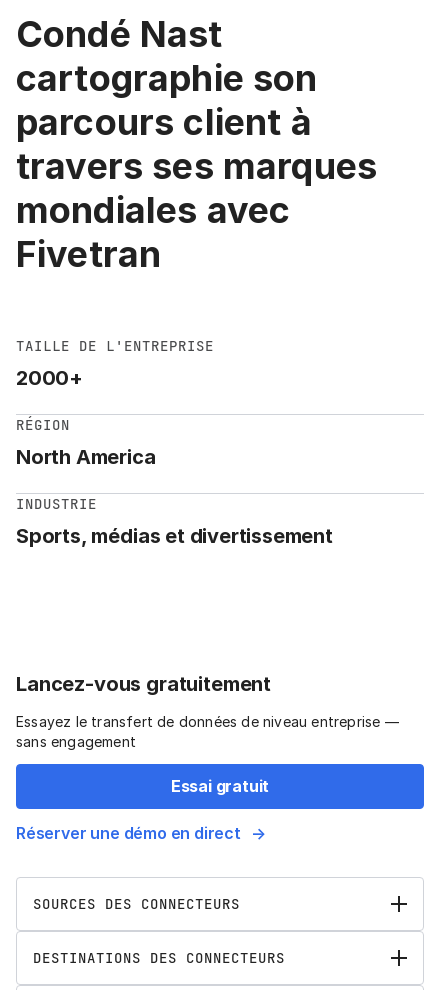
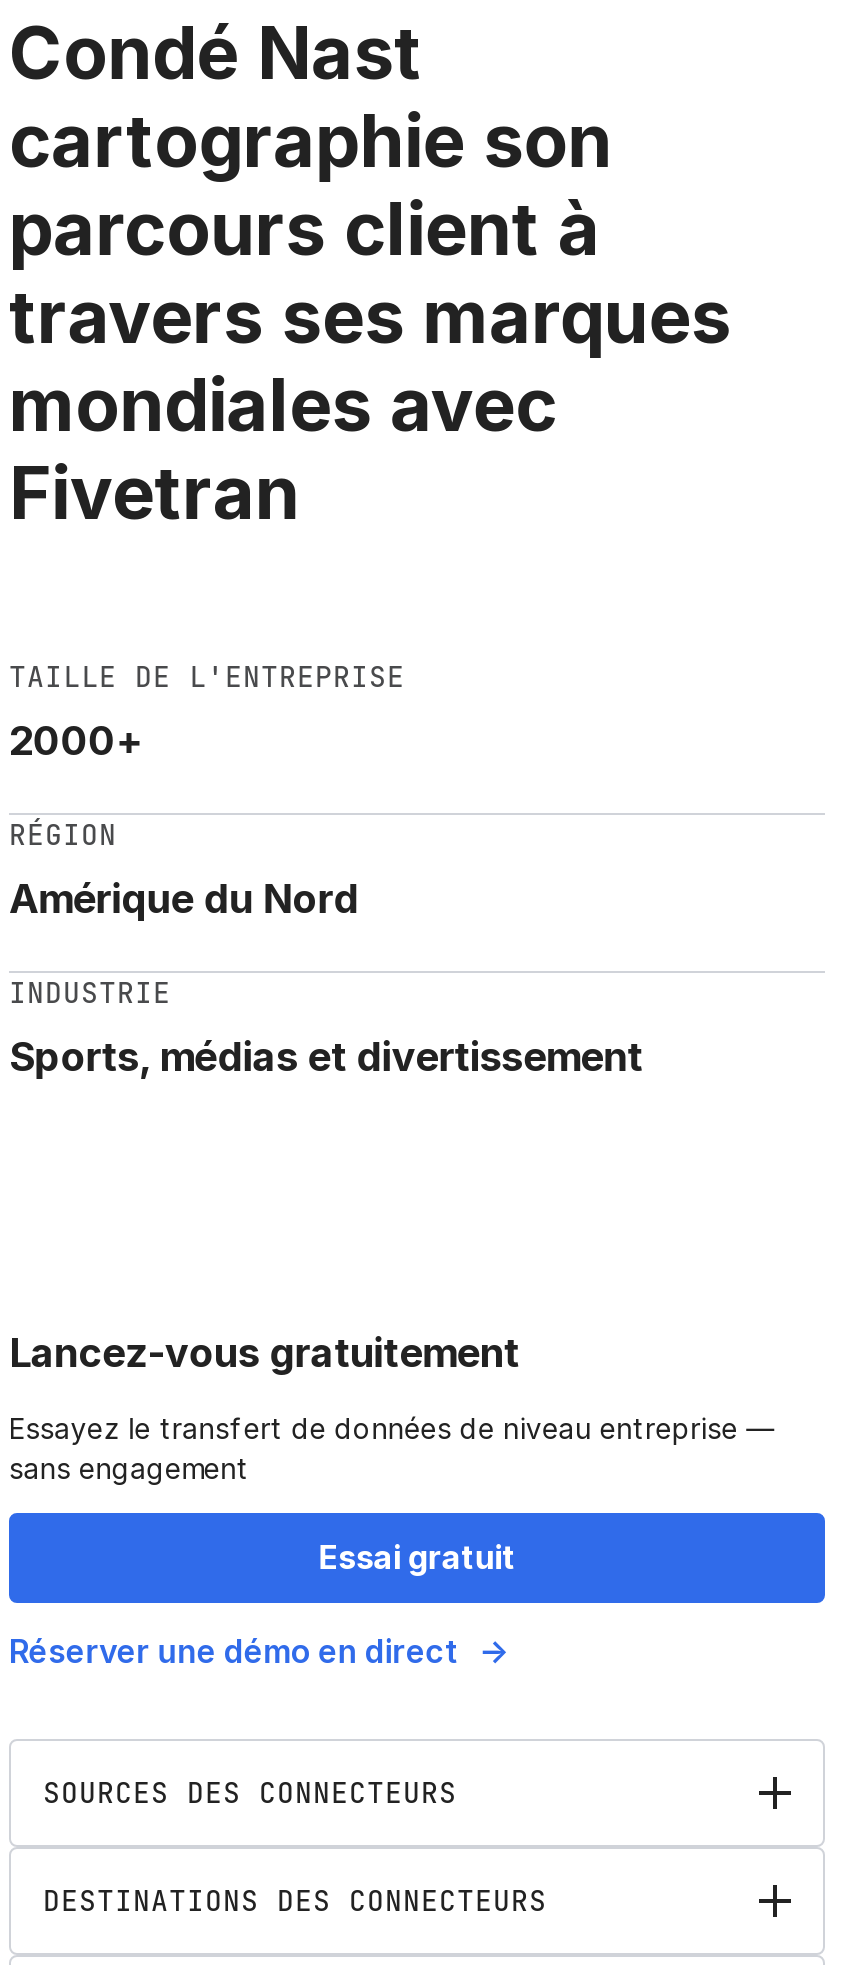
[16,445,155,469] North America -> [9,875,359,923] Amérique du Nord

